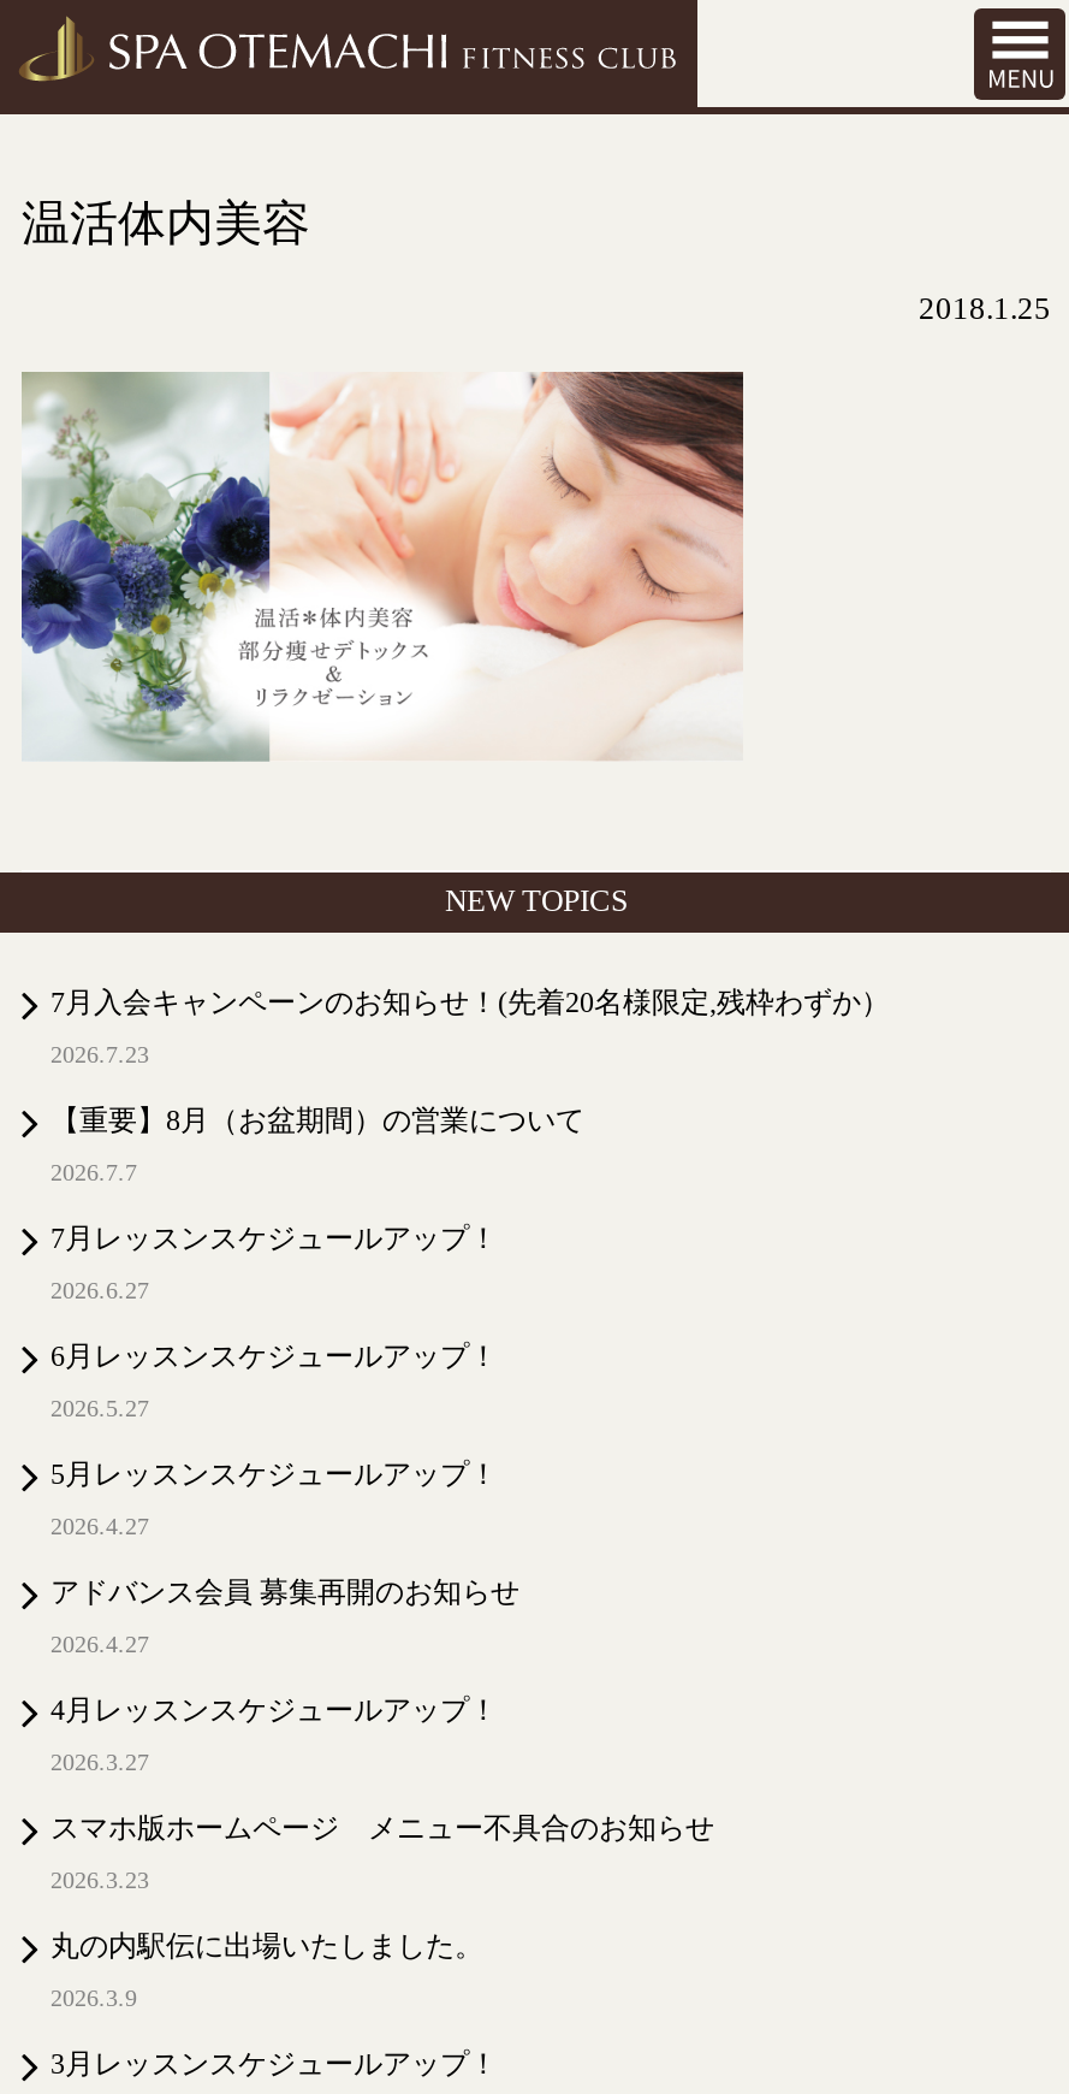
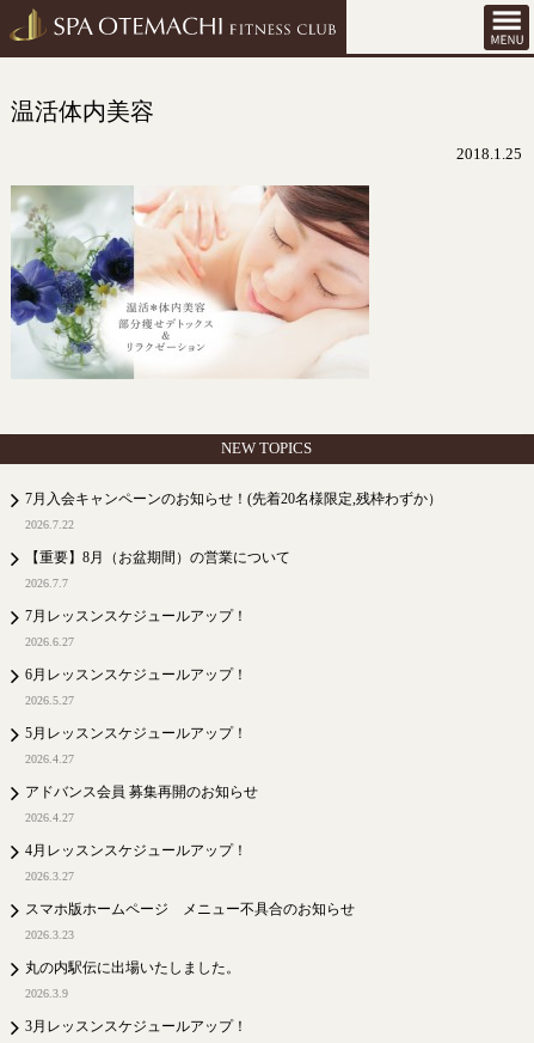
[51,1042,149,1068] 2026.7.23 -> [25,518,74,531] 2026.7.22

